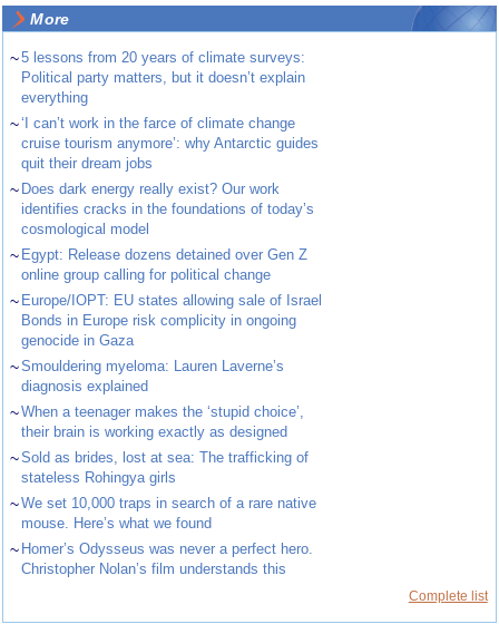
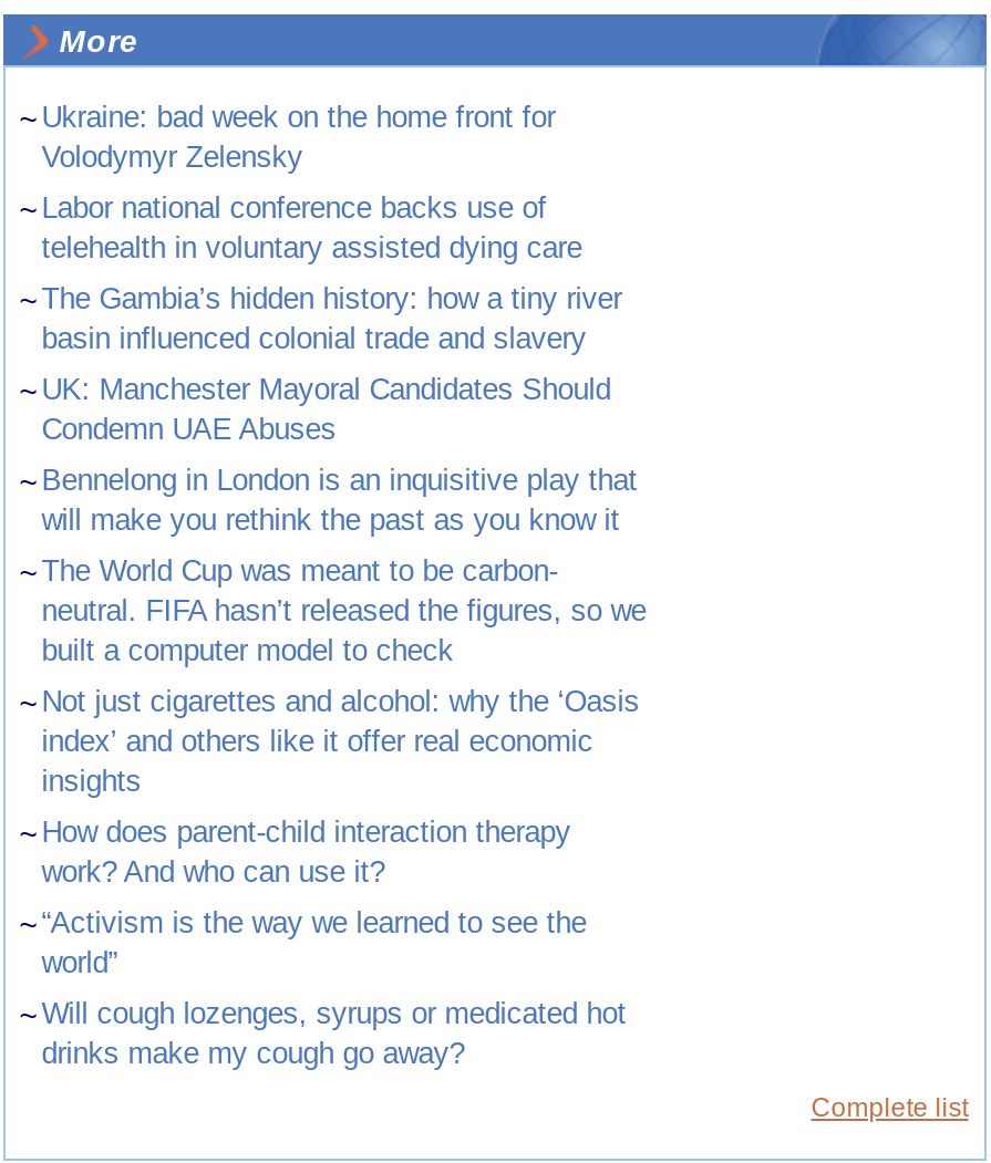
[10,50,305,106] ~ 5 lessons from 20 years of climate surveys: | Political party matters, but it doesn’t explain | everything -> [19,102,555,175] ~ Ukraine: bad week on the home front for | Volodymyr Zelensky
[10,115,319,172] ~ ‘I can’t work in the farce of climate change | cruise tourism anymore’: why Antarctic guides | quit their dream jobs -> [19,193,582,266] ~ Labor national conference backs use of | telehealth in voluntary assisted dying care
[10,181,314,238] ~ Does dark energy really exist? Our work | identifies cracks in the foundations of today’s | cosmological model -> [19,283,622,356] ~ The Gambia’s hidden history: how a tiny river | basin influenced colonial trade and slavery
[10,247,308,284] ~ Egypt: Release dozens detained over Gen Z | online group calling for political change -> [19,374,611,447] ~ UK: Manchester Mayoral Candidates Should | Condemn UAE Abuses
[10,292,322,349] ~ Europe/IOPT: EU states allowing sale of Israel | Bonds in Europe risk complicity in ongoing | genocide in Gaza -> [19,465,637,538] ~ Bennelong in London is an inquisitive play that | will make you rethink the past as you know it
[10,358,284,395] ~ Smouldering myeloma: Lauren Laverne’s | diagnosis explained -> [19,555,646,668] ~ The World Cup was meant to be carbon- | neutral. FIFA hasn’t released the figures, so we | built a computer model to check
[10,404,304,441] ~ When a teenager makes the ‘stupid choice’, | their brain is working exactly as designed -> [19,686,639,799] ~ Not just cigarettes and alcohol: why the ‘Oasis | index’ and others like it offer real economic | insights
[10,450,309,486] ~ Sold as brides, lost at sea: The trafficking of | stateless Rohingya girls -> [19,817,571,890] ~ How does parent-child interaction therapy | work? And who can use it?
[10,495,317,532] ~ We set 10,000 traps in search of a rare native | mouse. Here’s what we found -> [19,907,586,980] ~ “Activism is the way we learned to see the | world”
[10,541,313,578] ~ Homer’s Odysseus was never a perfect hero. | Christopher Nolan’s film understands this -> [19,998,626,1071] ~ Will cough lozenges, syrups or medicated hot | drinks make my cough go away?

